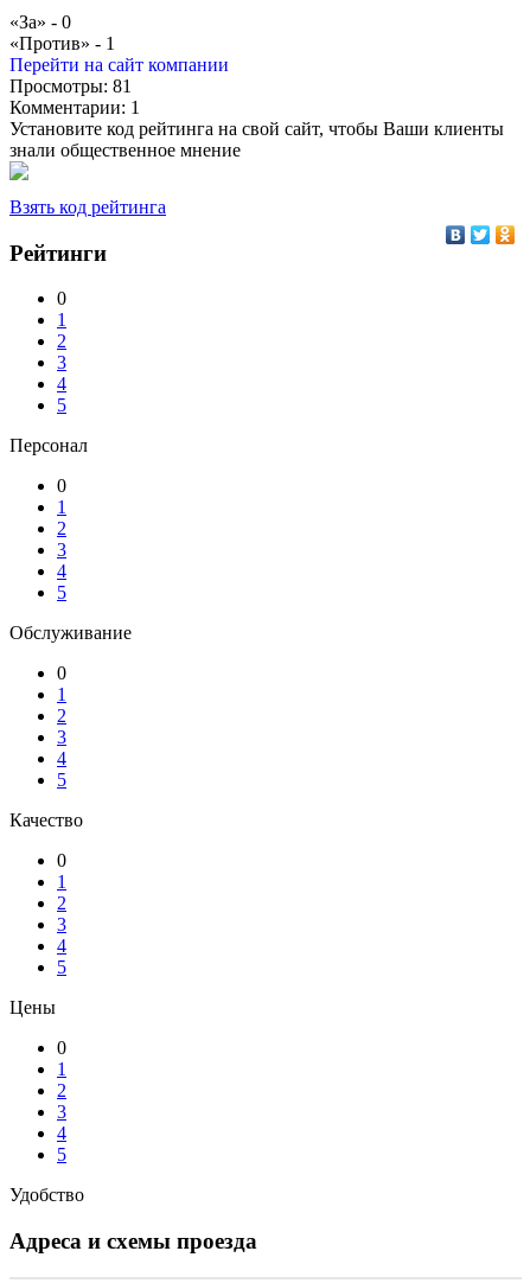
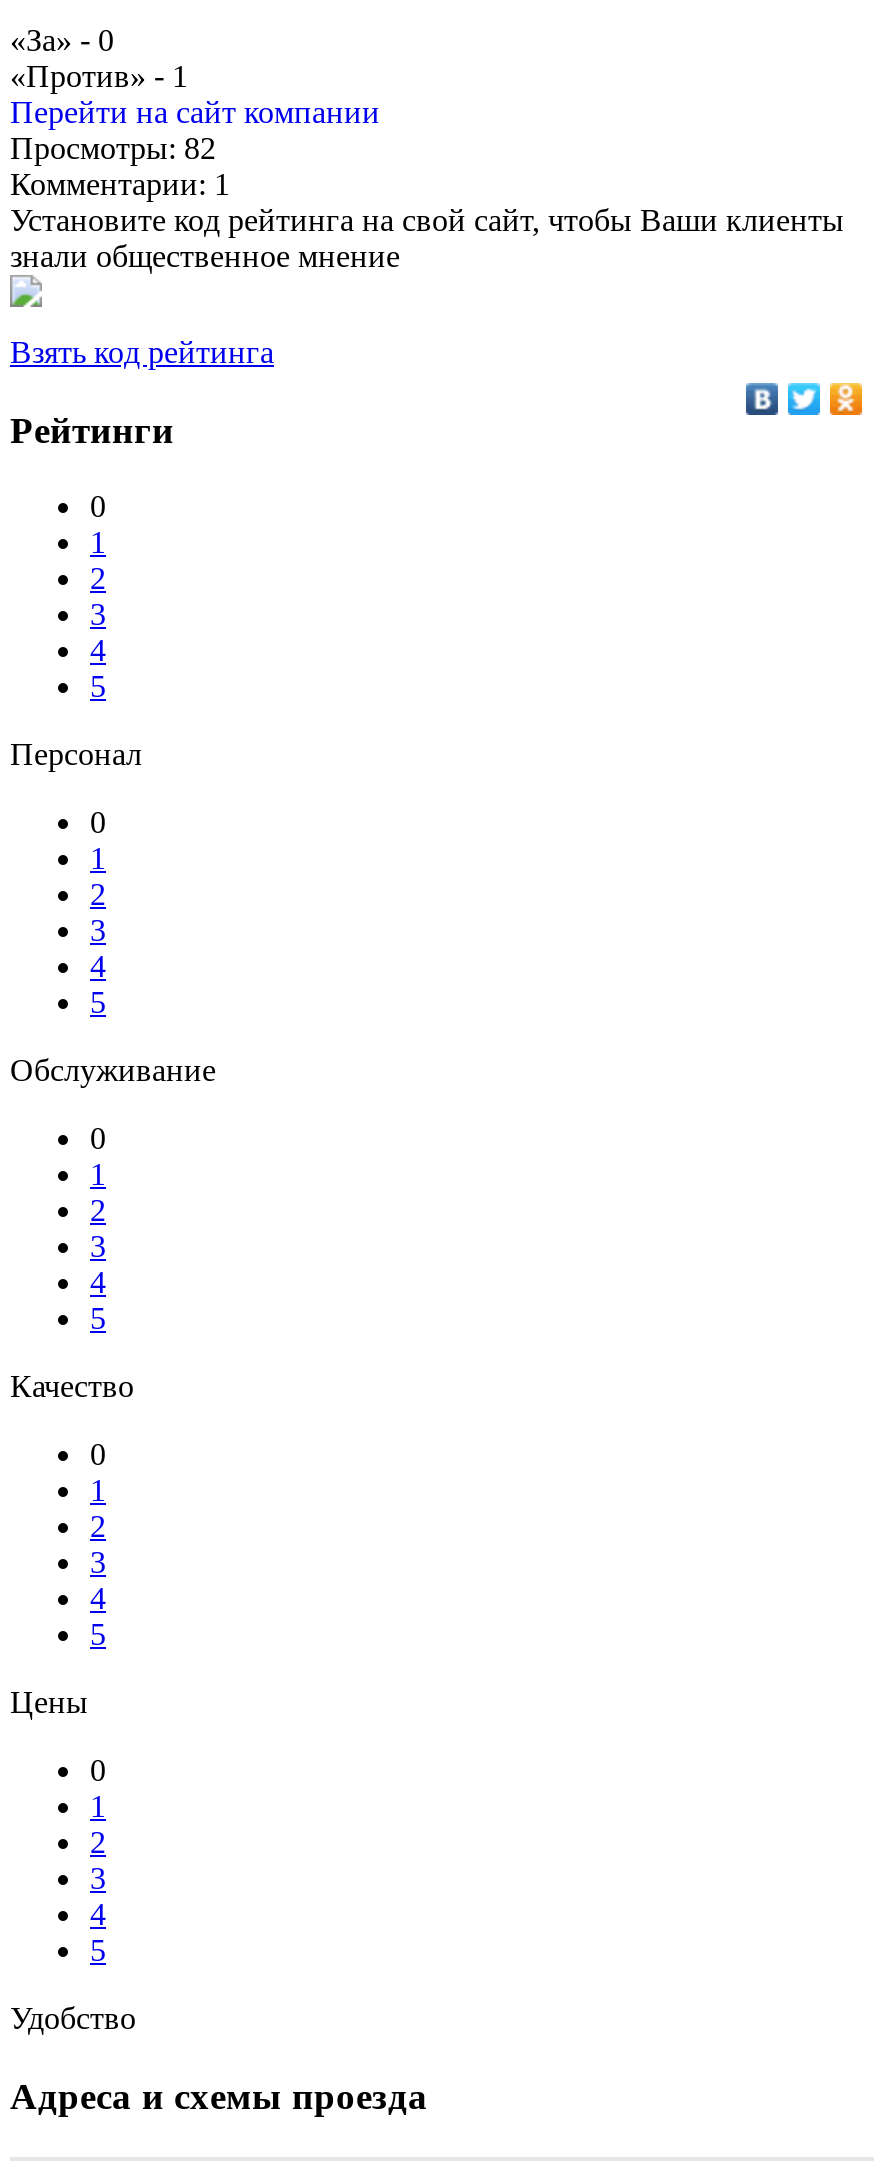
[9,76,132,96] Просмотры: 81 -> [10,131,216,165] Просмотры: 82

